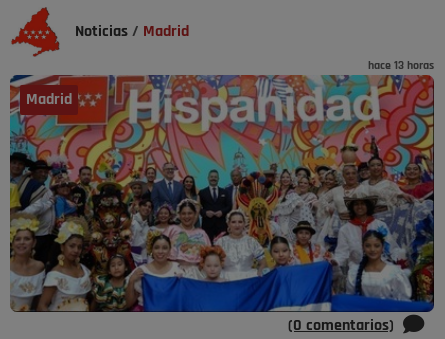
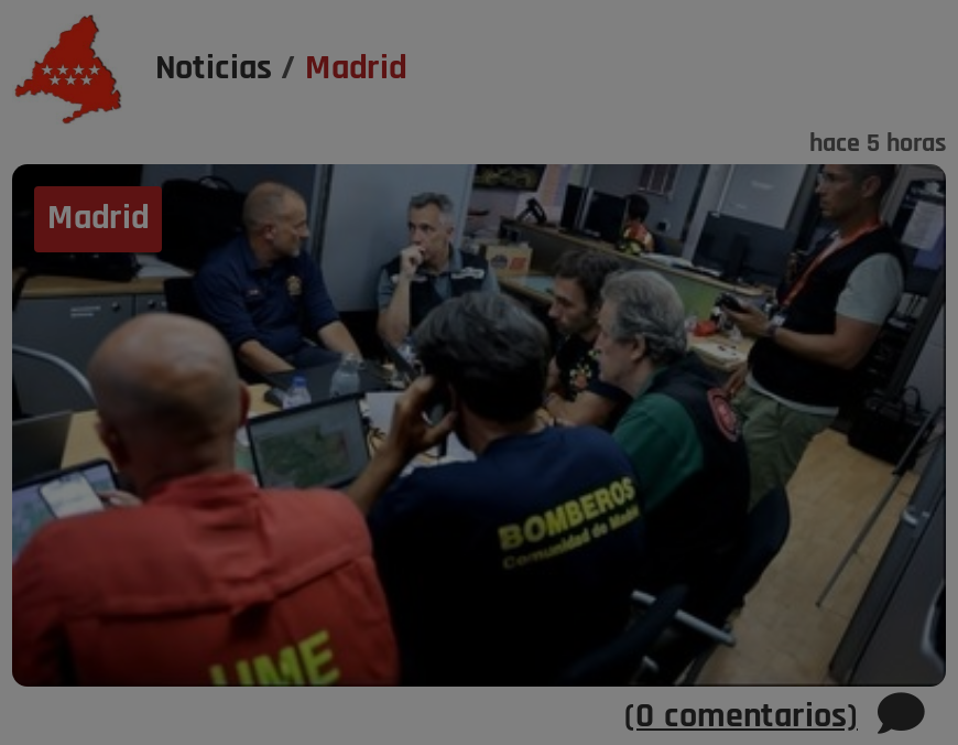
[368,60,434,72] hace 13 horas -> [809,130,946,157] hace 5 horas
[9,74,435,313] [image] -> [10,162,948,689] [image]

